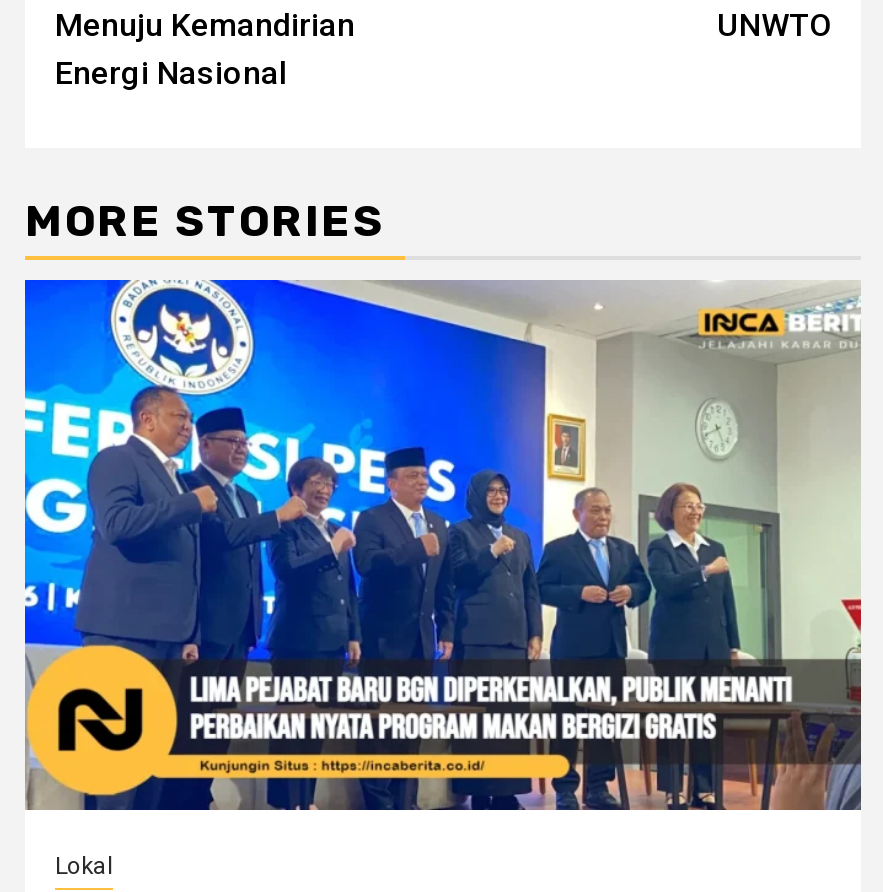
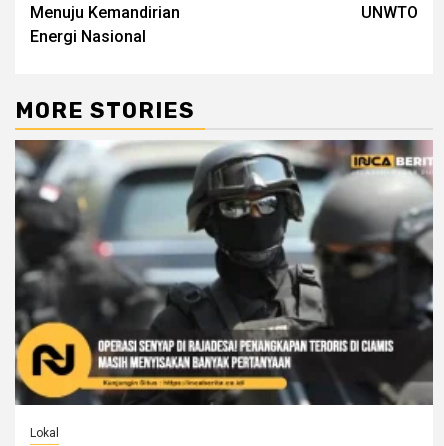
[23,278,863,812] [image] -> [14,139,434,406] [image]

